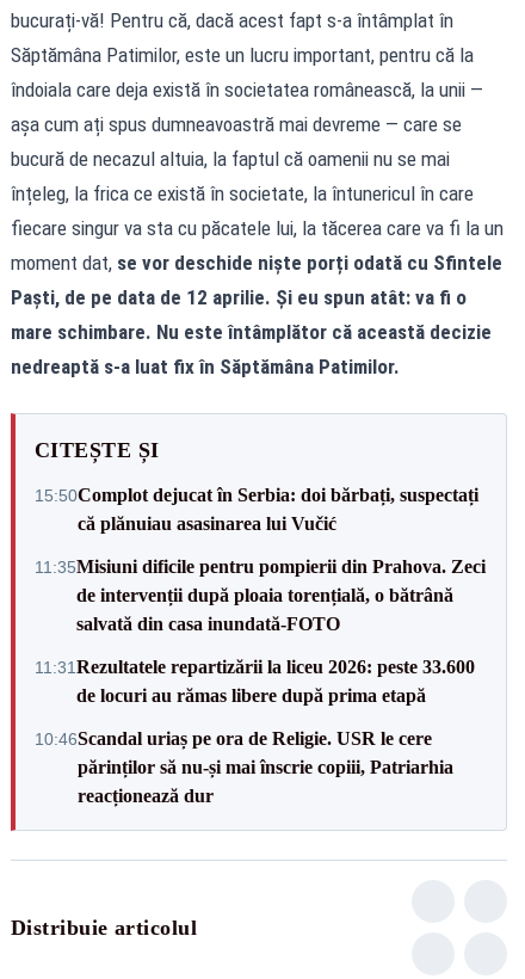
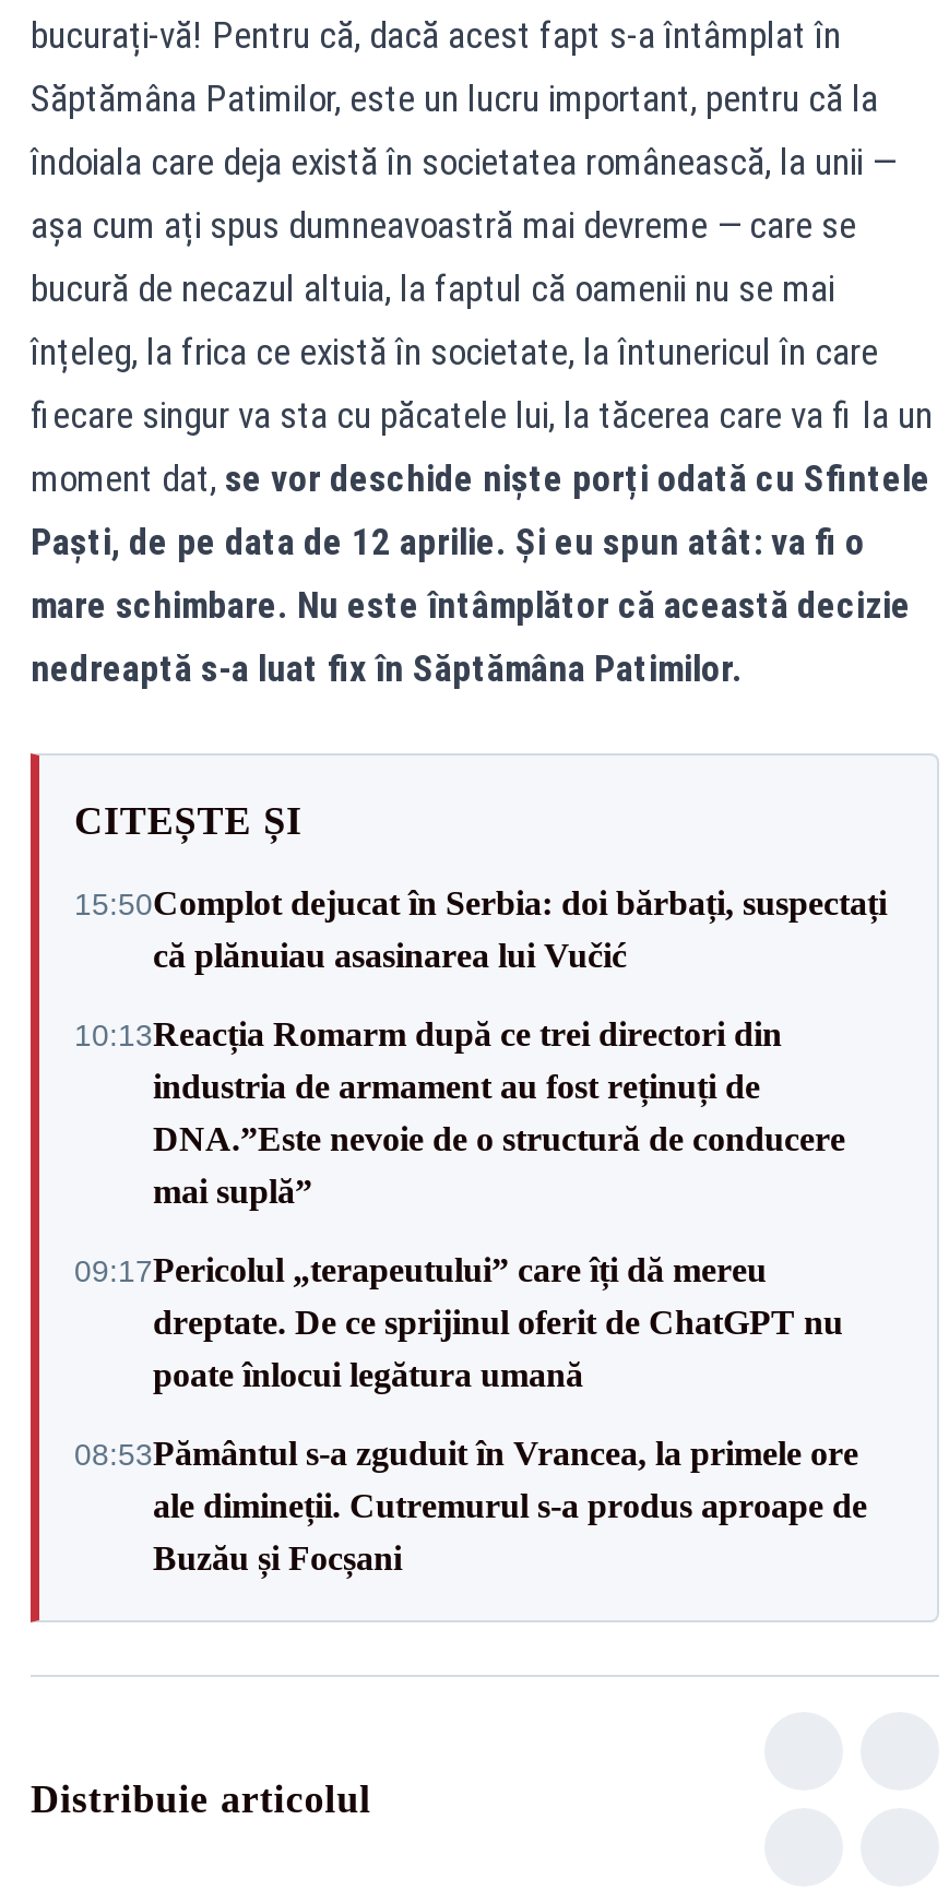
[35,556,486,633] 11:35Misiuni dificile pentru pompierii din Prahova. Zeci | de intervenții după ploaia torențială, o bătrână | salvată din casa inundată-FOTO -> [74,1015,845,1210] 10:13Reacția Romarm după ce trei directori din | industria de armament au fost reținuți de | DNA.”Este nevoie de o structură de conducere | mai suplă”
[35,656,475,705] 11:31 Rezultatele repartizării la liceu 2026: peste 33.600 | de locuri au rămas libere după prima etapă -> [74,1251,843,1393] 09:17Pericolul „terapeutului” care îți dă mereu | dreptate. De ce sprijinul oferit de ChatGPT nu | poate înlocui legătura umană
[35,728,453,805] 10:46Scandal uriaș pe ora de Religie. USR le cere | părinților să nu-și mai înscrie copiii, Patriarhia | reacționează dur -> [74,1435,867,1577] 08:53Pământul s-a zguduit în Vrancea, la primele ore | ale dimineții. Cutremurul s-a produs aproape de | Buzău și Focșani

